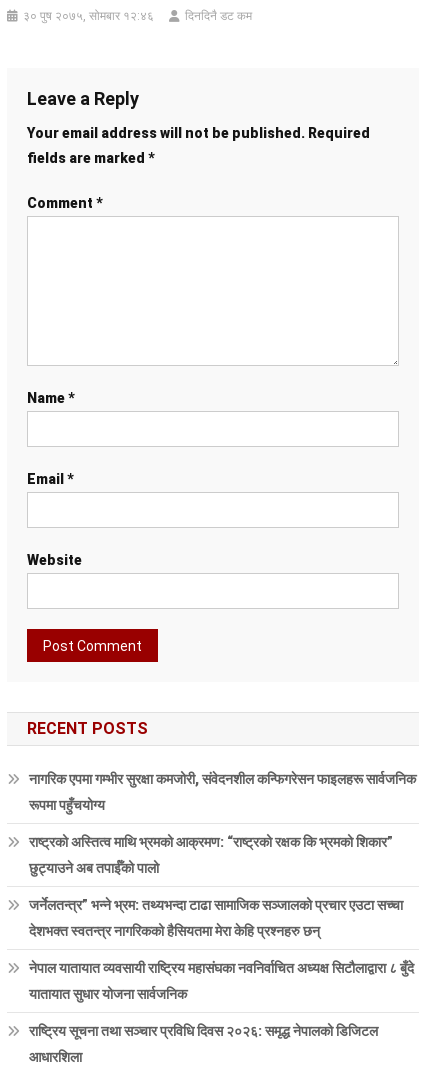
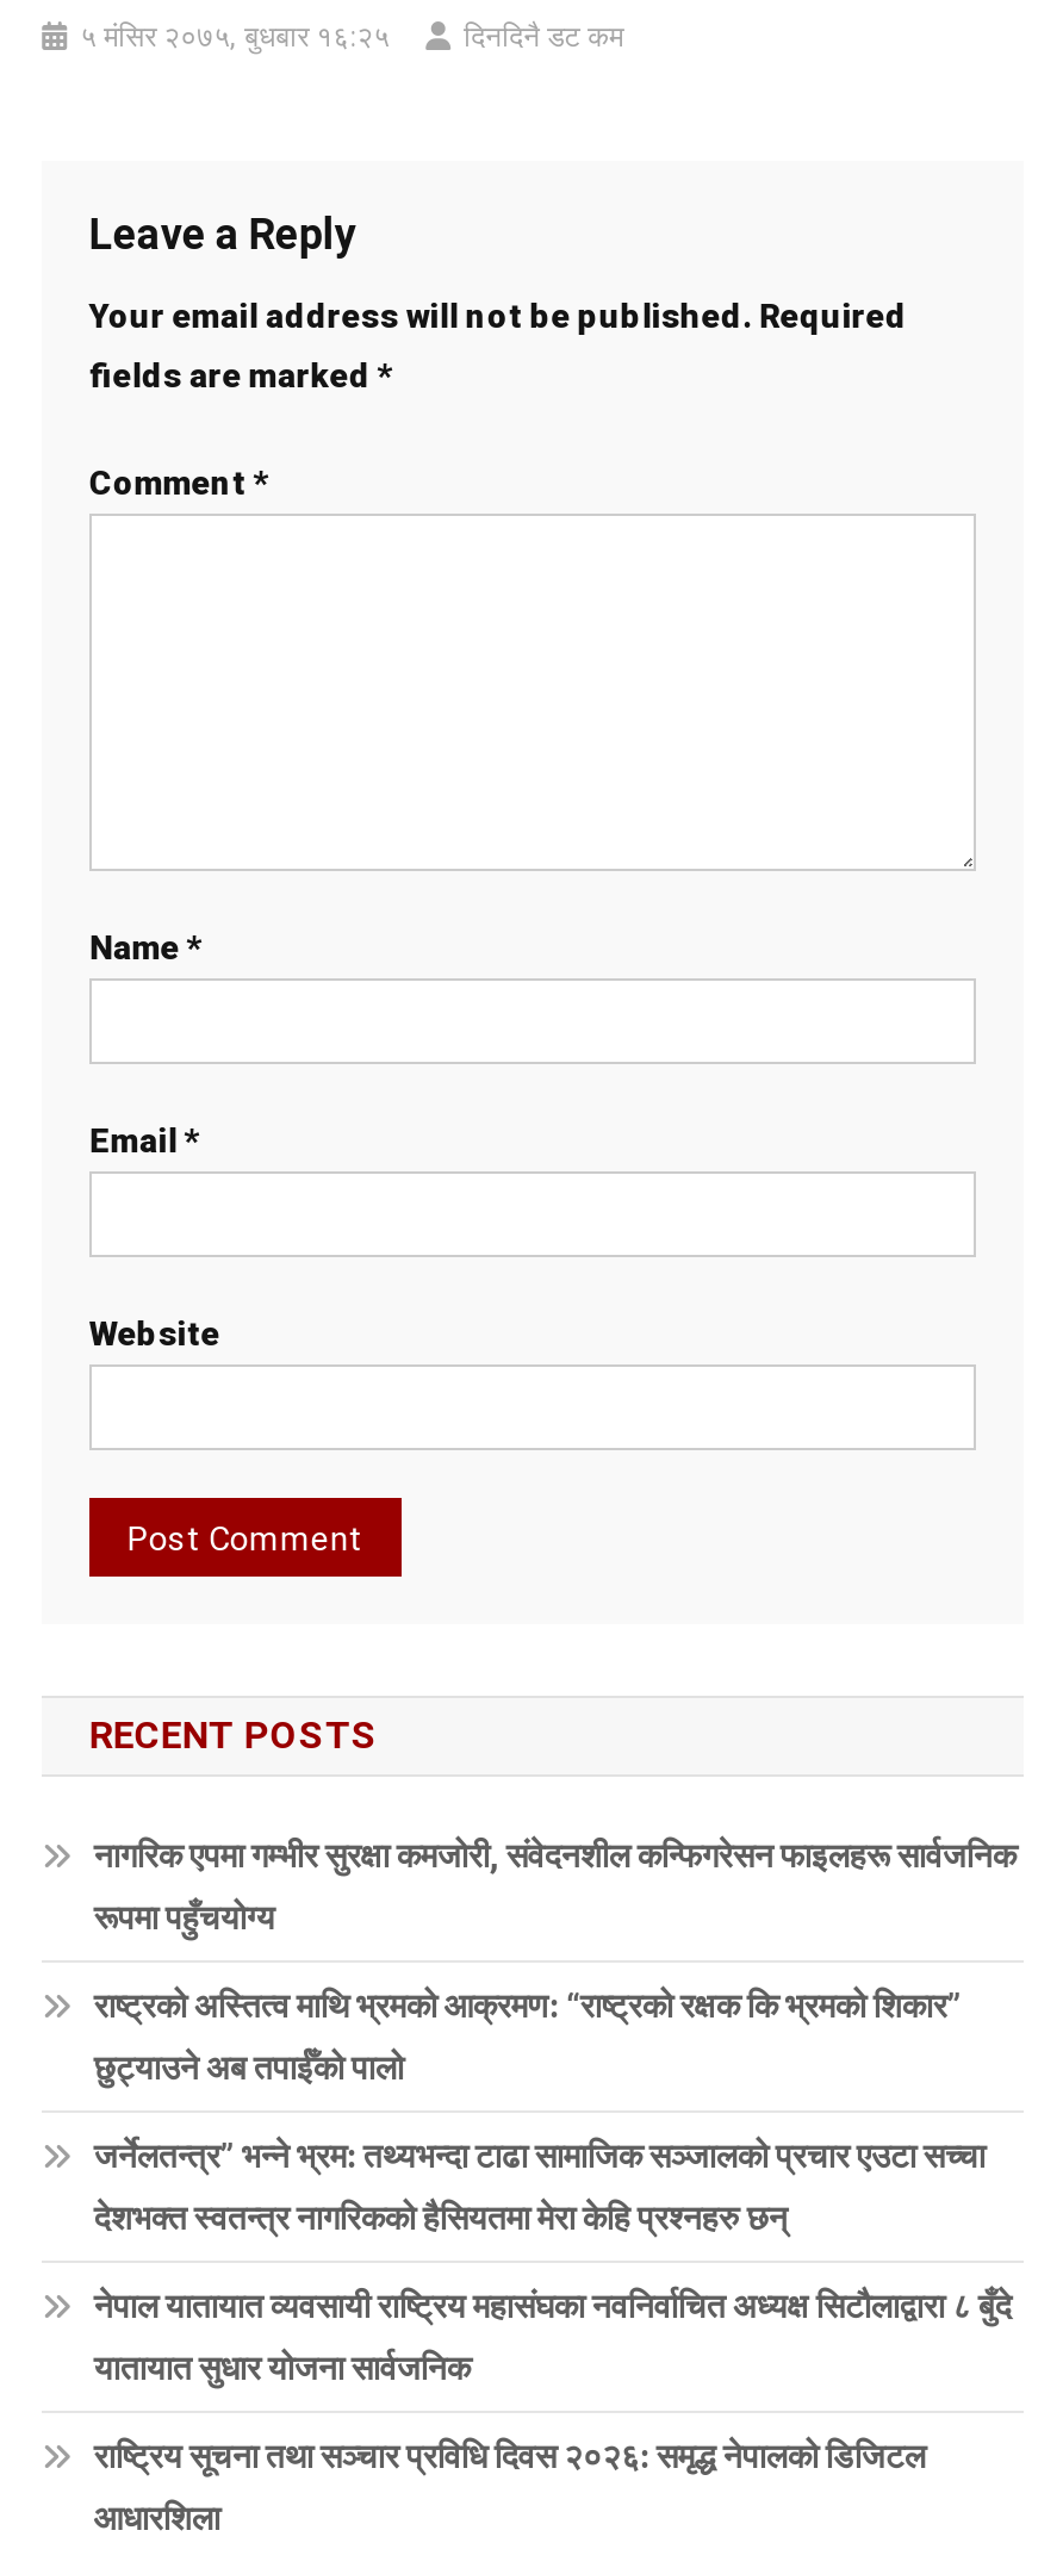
[23,9,154,23] ३० पुष २०७५, सोमबार १२:४६ -> [80,21,390,54] ५ मंसिर २०७५, बुधबार १६:२५

